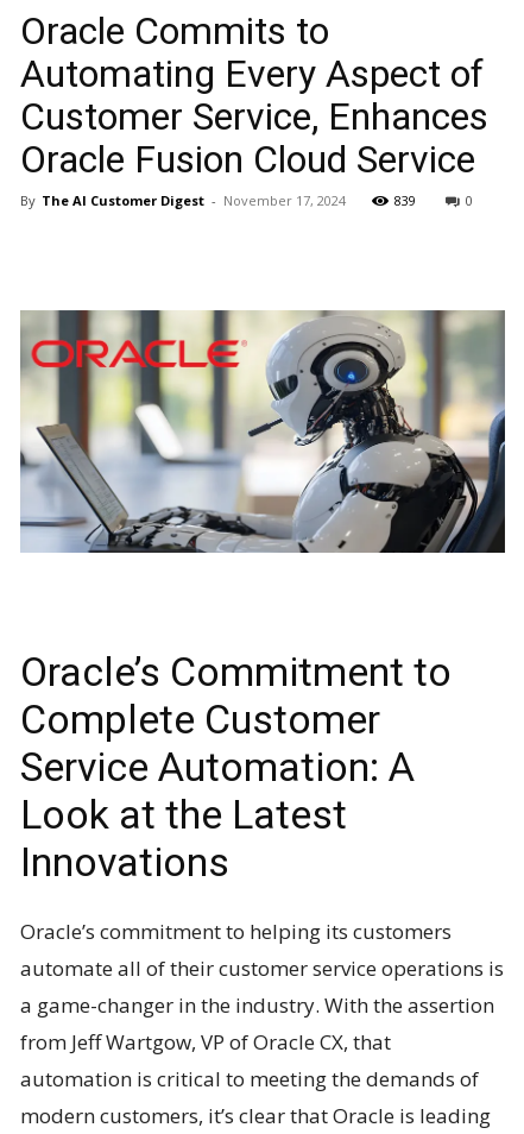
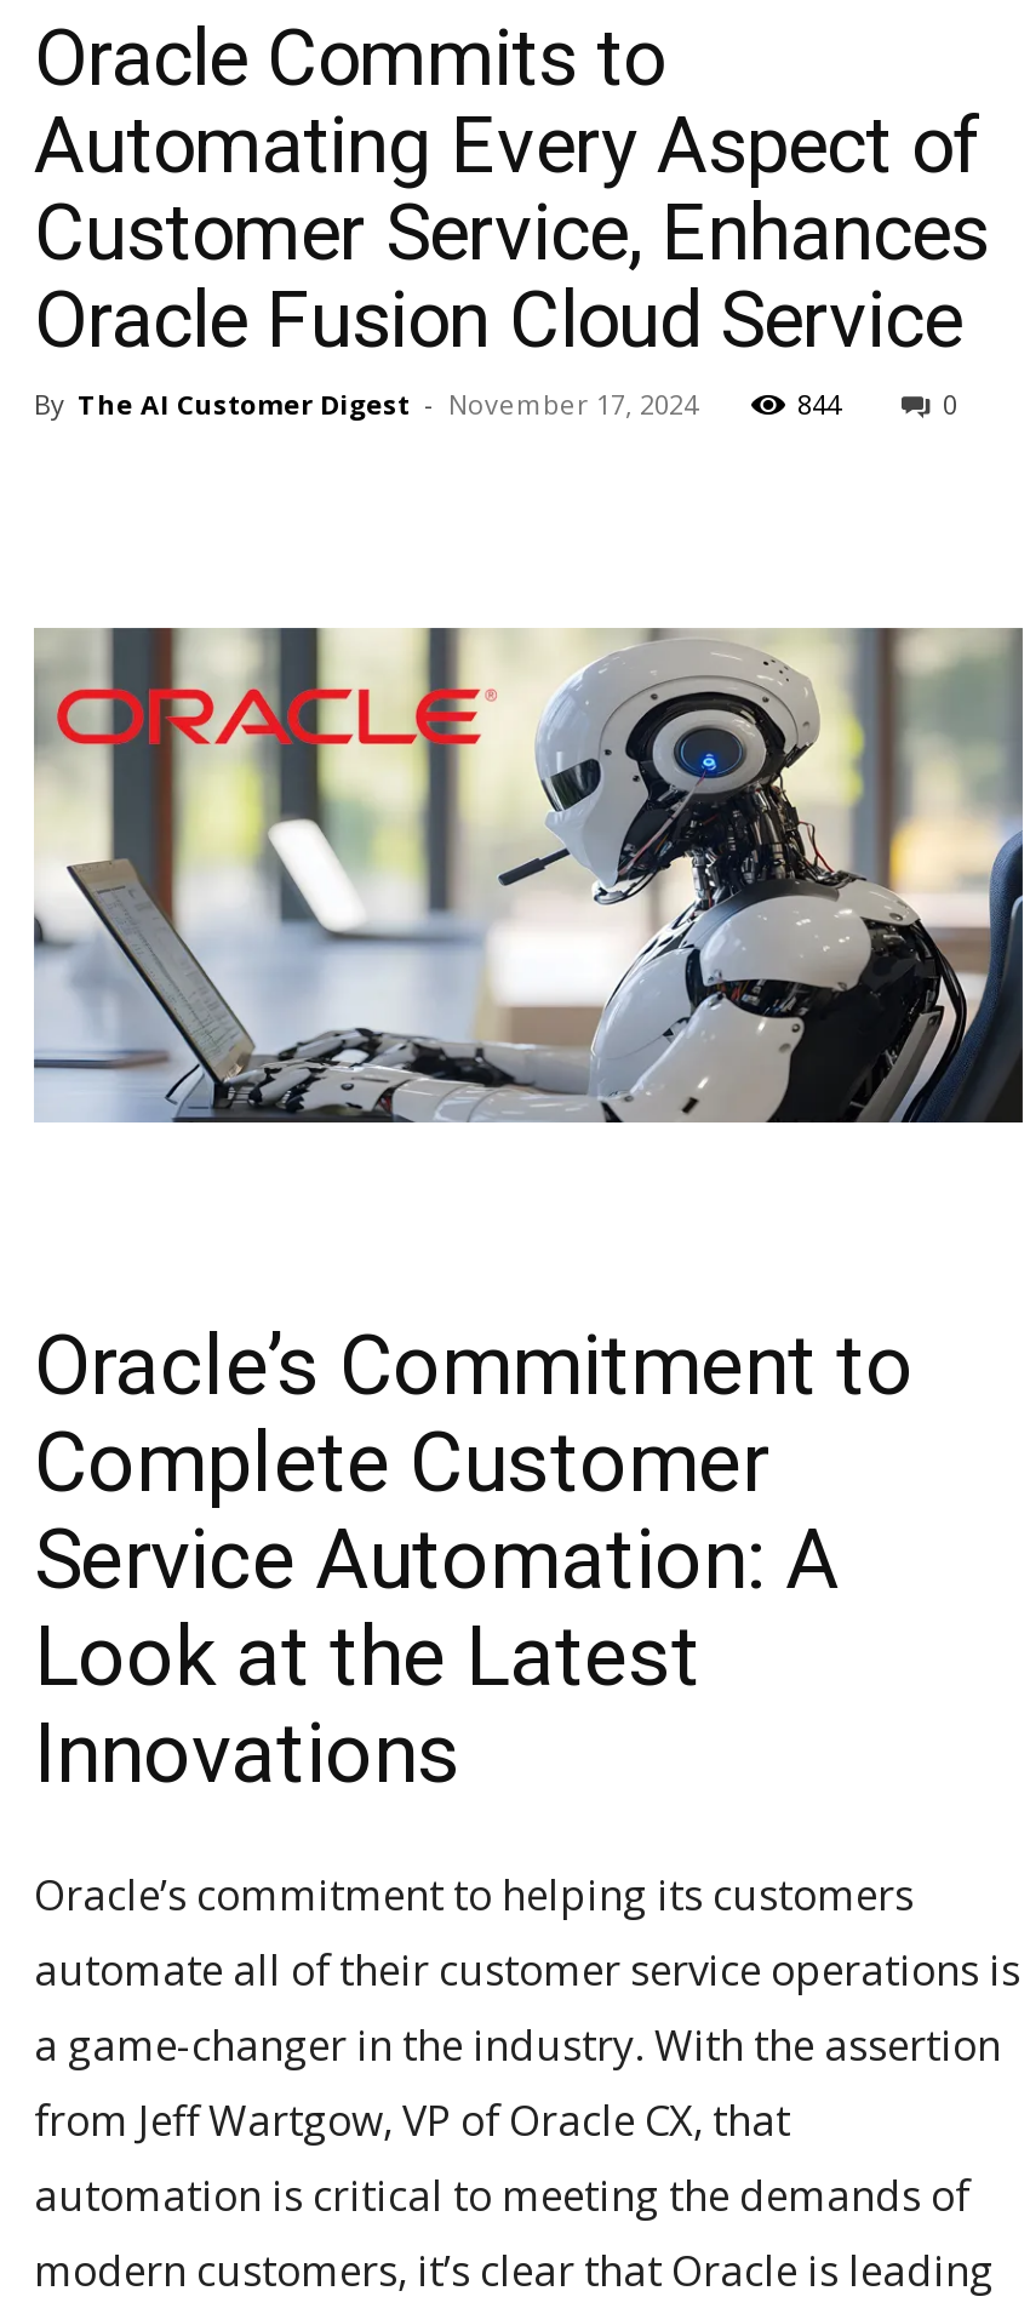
[394,191,416,209] 839 -> [797,385,841,422] 844

